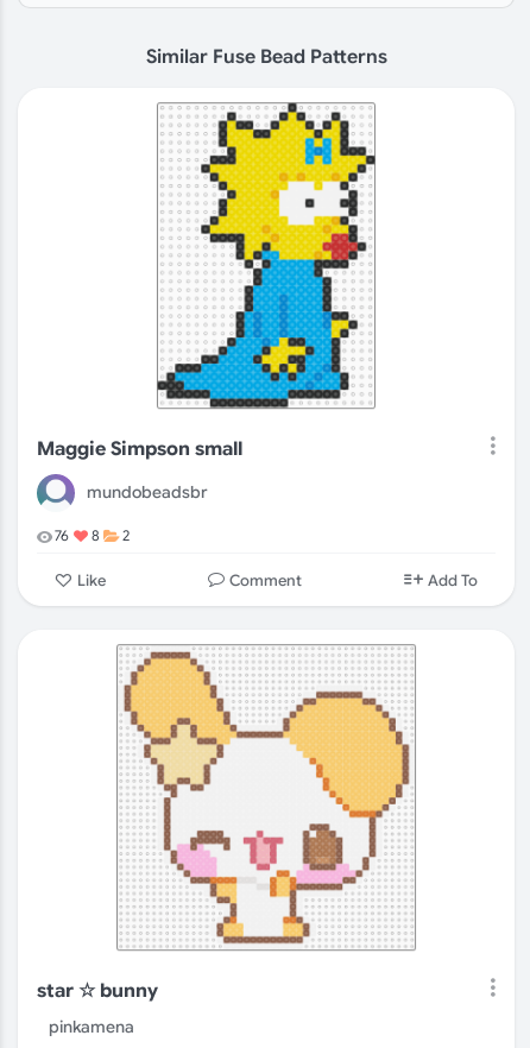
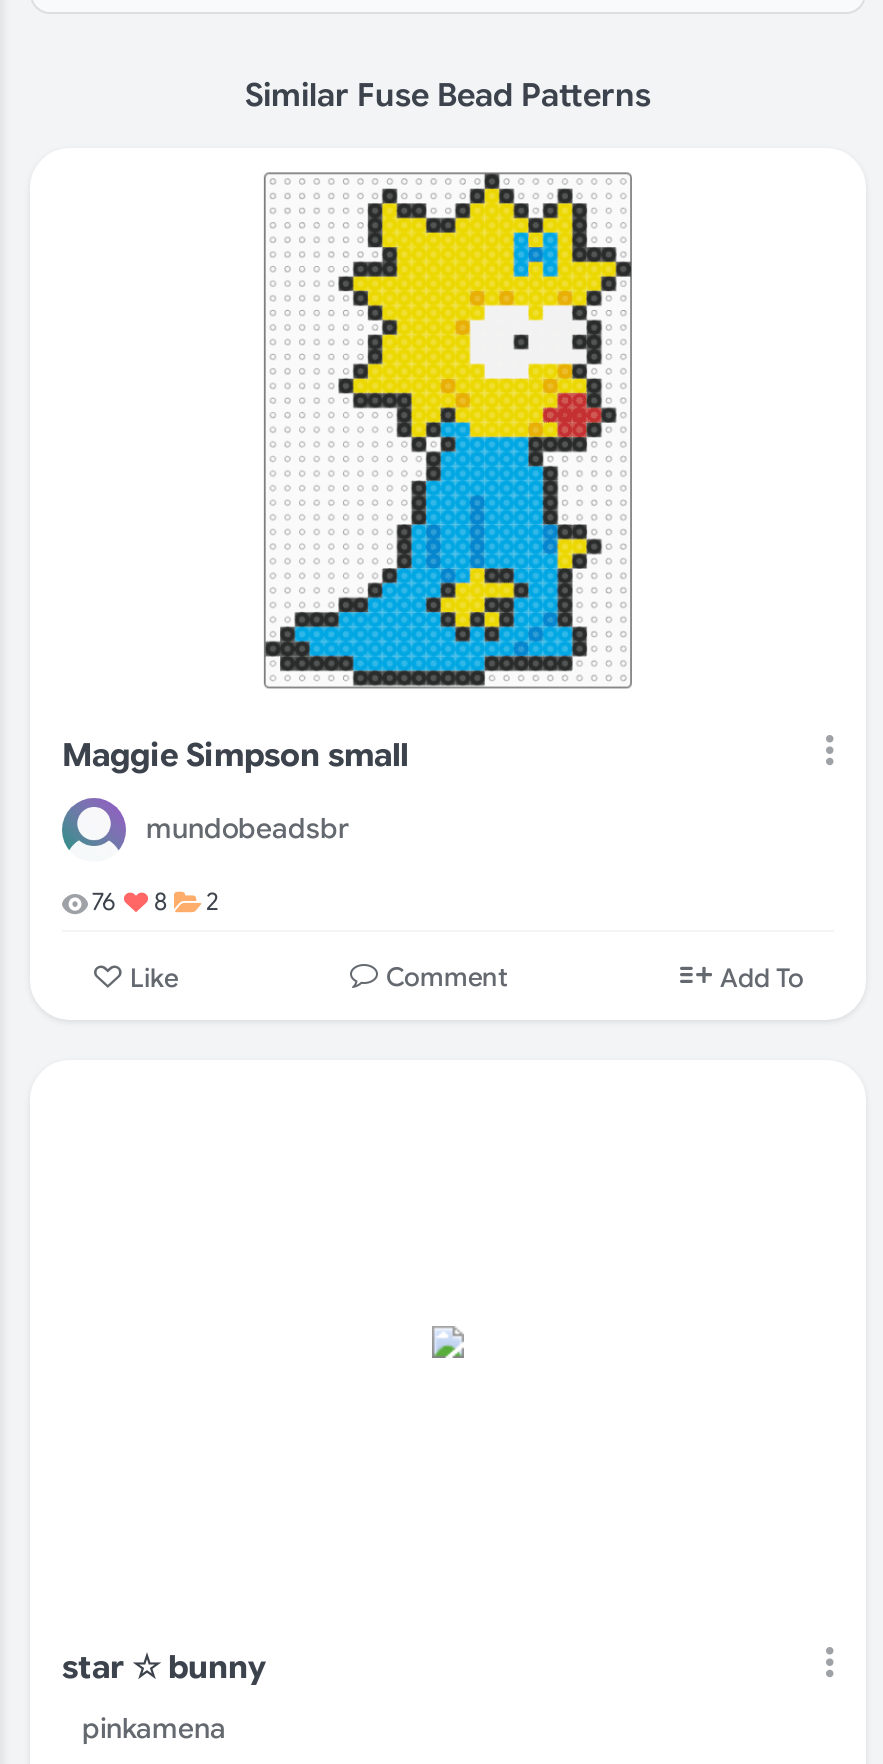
[116,644,417,952] [image] -> none

